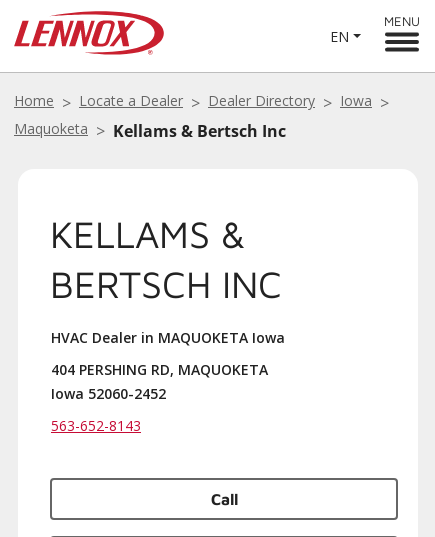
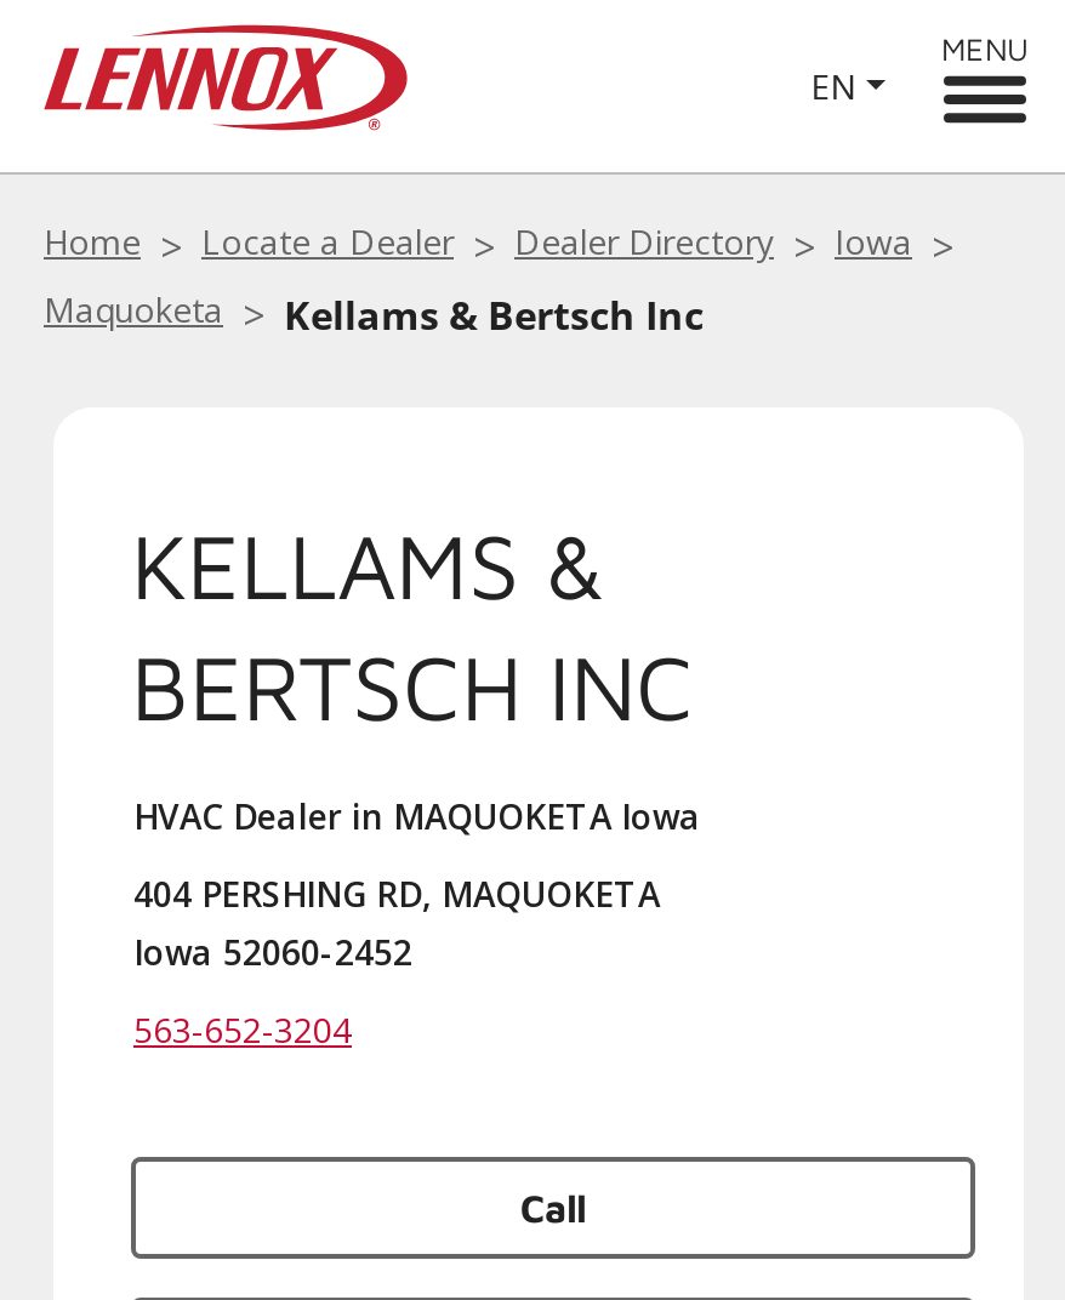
[51,416,141,435] 563-652-8143 -> [133,1007,352,1053] 563-652-3204

